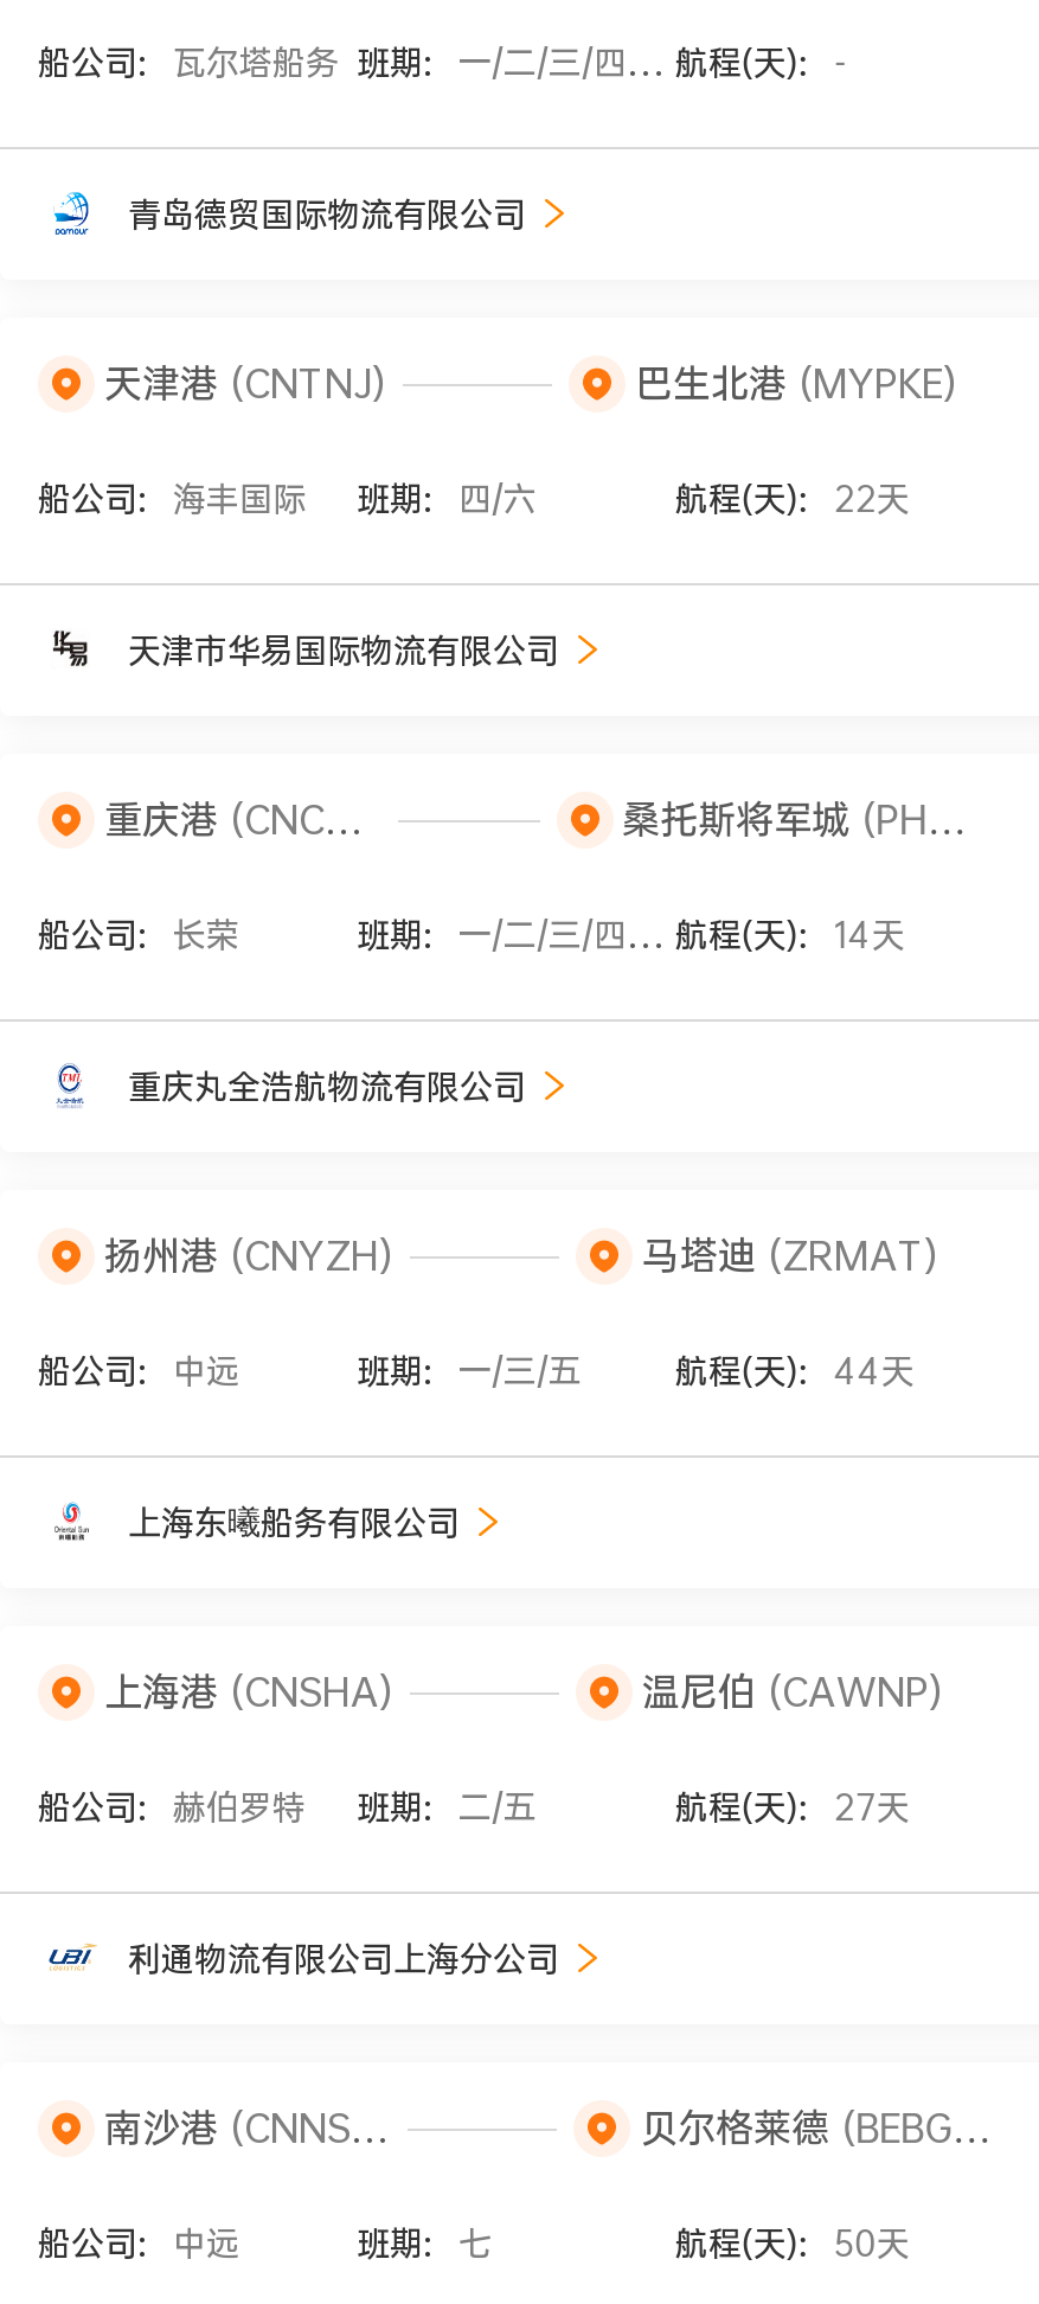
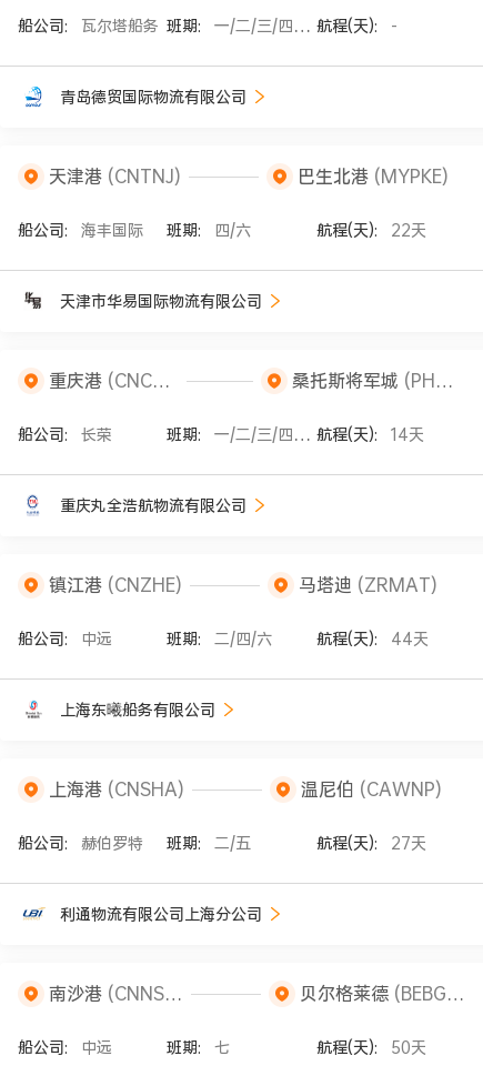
[104,1230,393,1280] 扬州港(CNYZH) -> [49,573,182,596] 镇江港(CNZHE)
[356,1349,581,1391] 班期: 一/三/五 -> [167,629,272,648] 班期: 二/四/六

